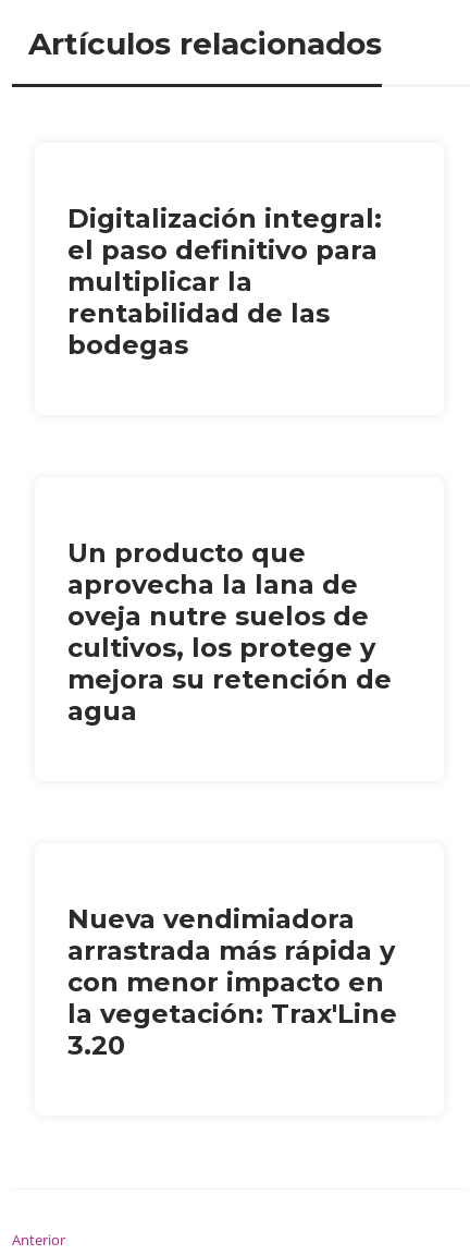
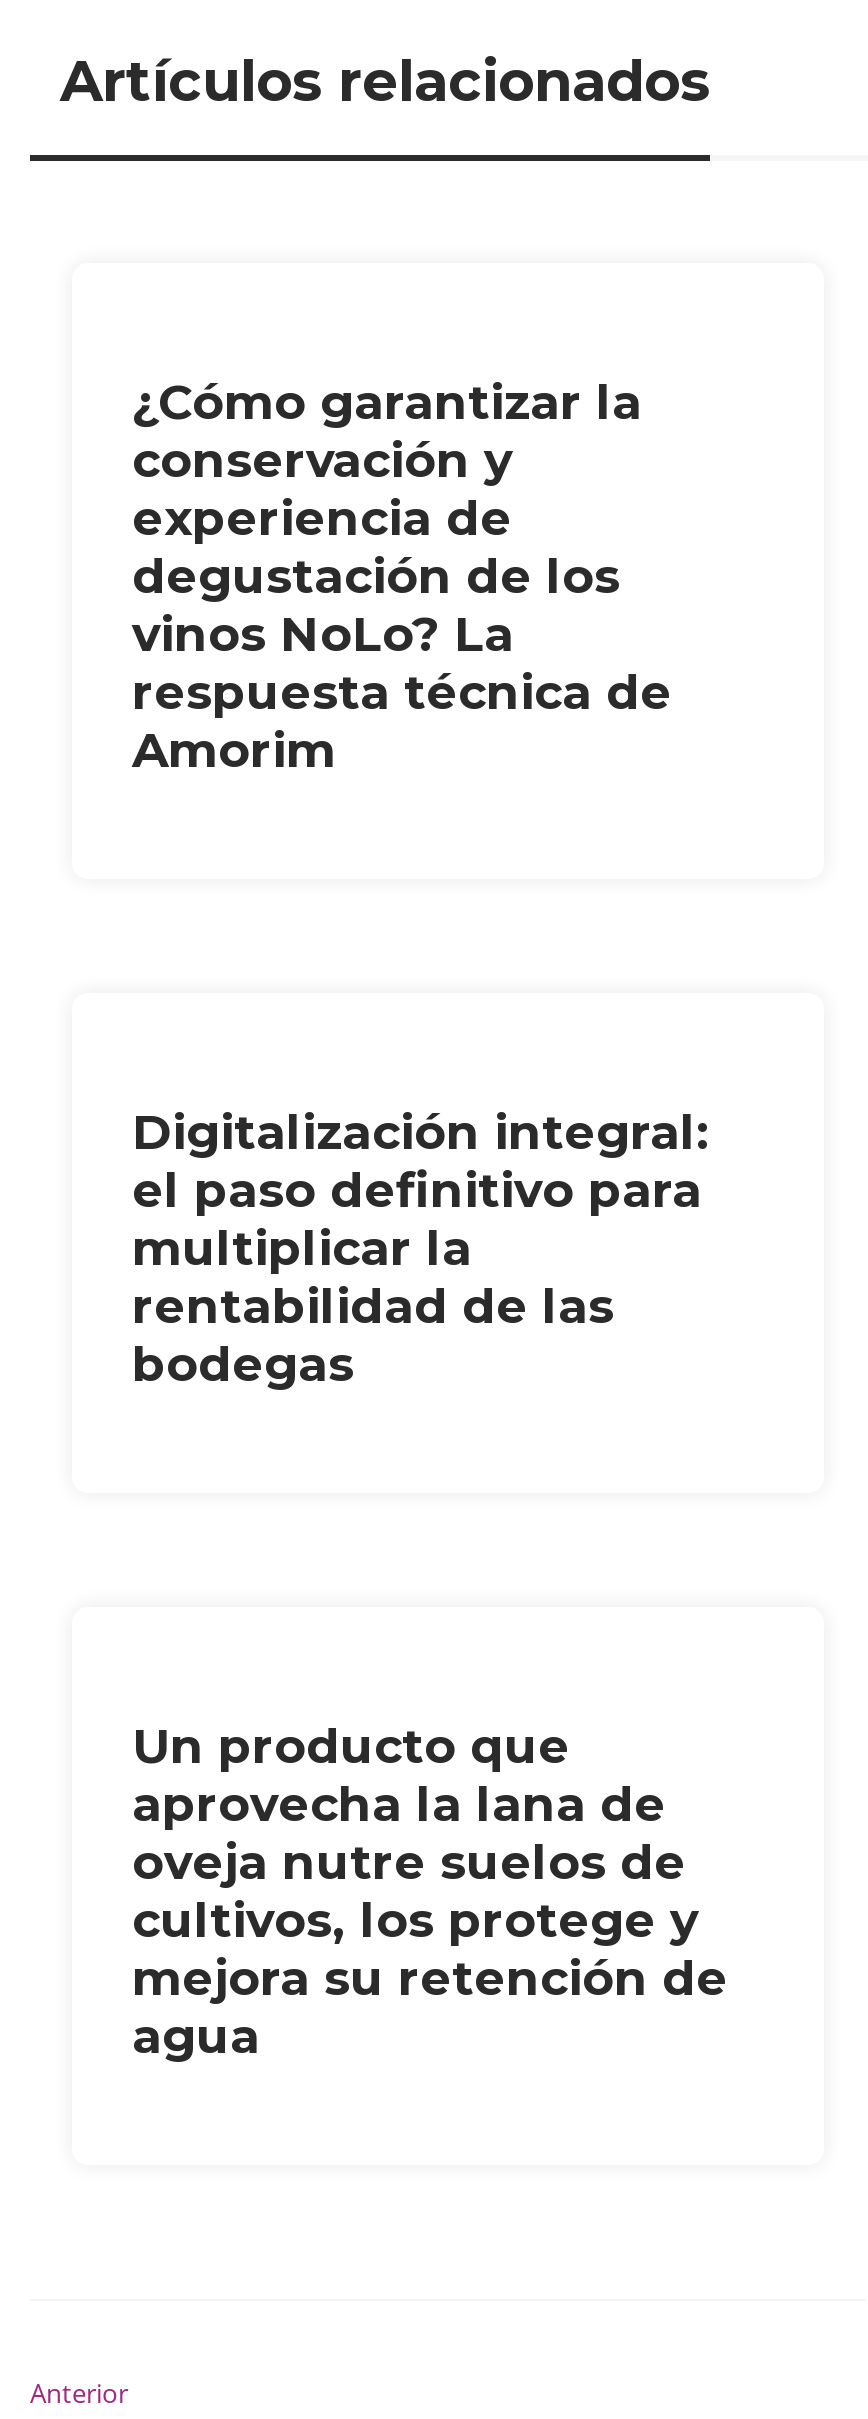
none -> [132,373,672,779] ¿Cómo garantizar la | conservación y | experiencia de | degustación de los | vinos NoLo? La | respuesta técnica de | Amorim
moved [67,203,392,727] -> [132,1103,728,2065]: Digitalización integral: | el paso definitivo para | multiplicar la | ... | mejora su retención de | agua
[67,903,397,1061] Nueva vendimiadora | arrastrada más rápida y | con menor impacto en | la vegetación: Trax'Line | 3.20 -> none

